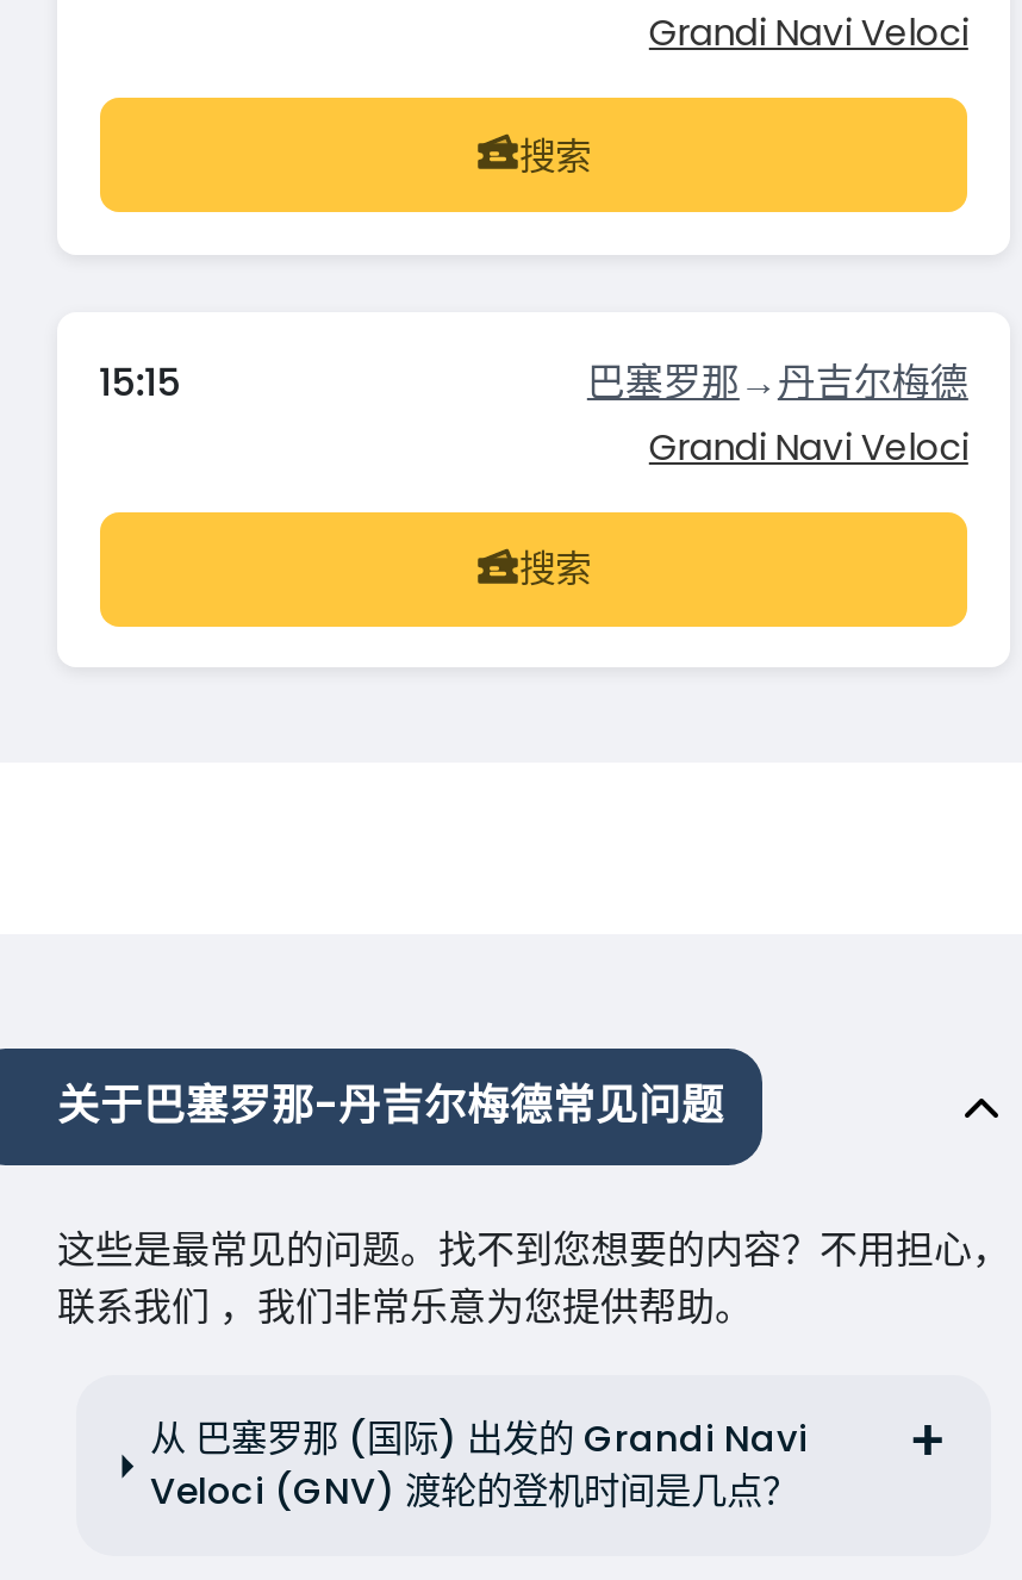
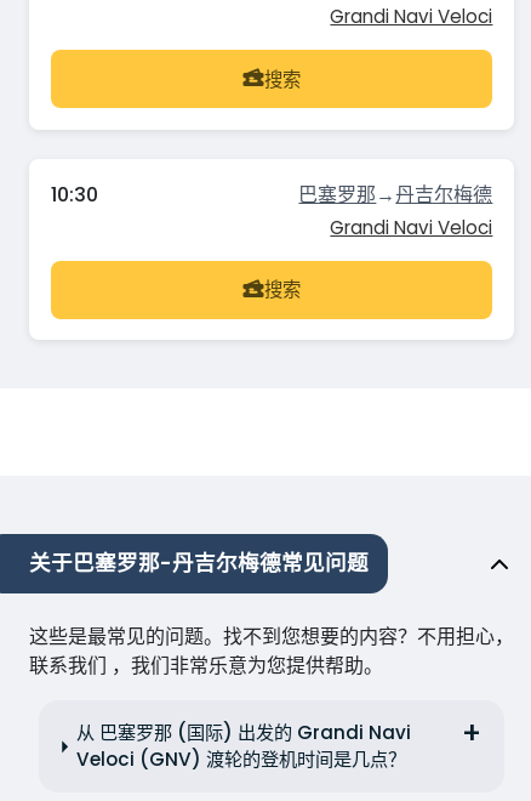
[99,354,180,409] 15:15 -> [50,180,98,208] 10:30

